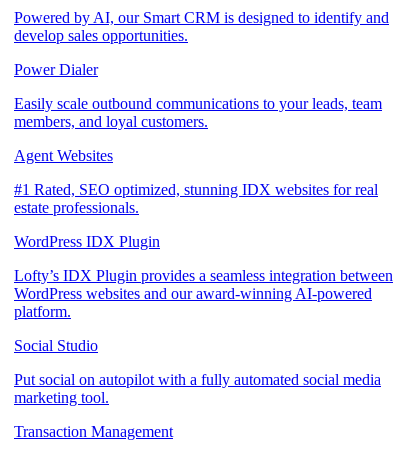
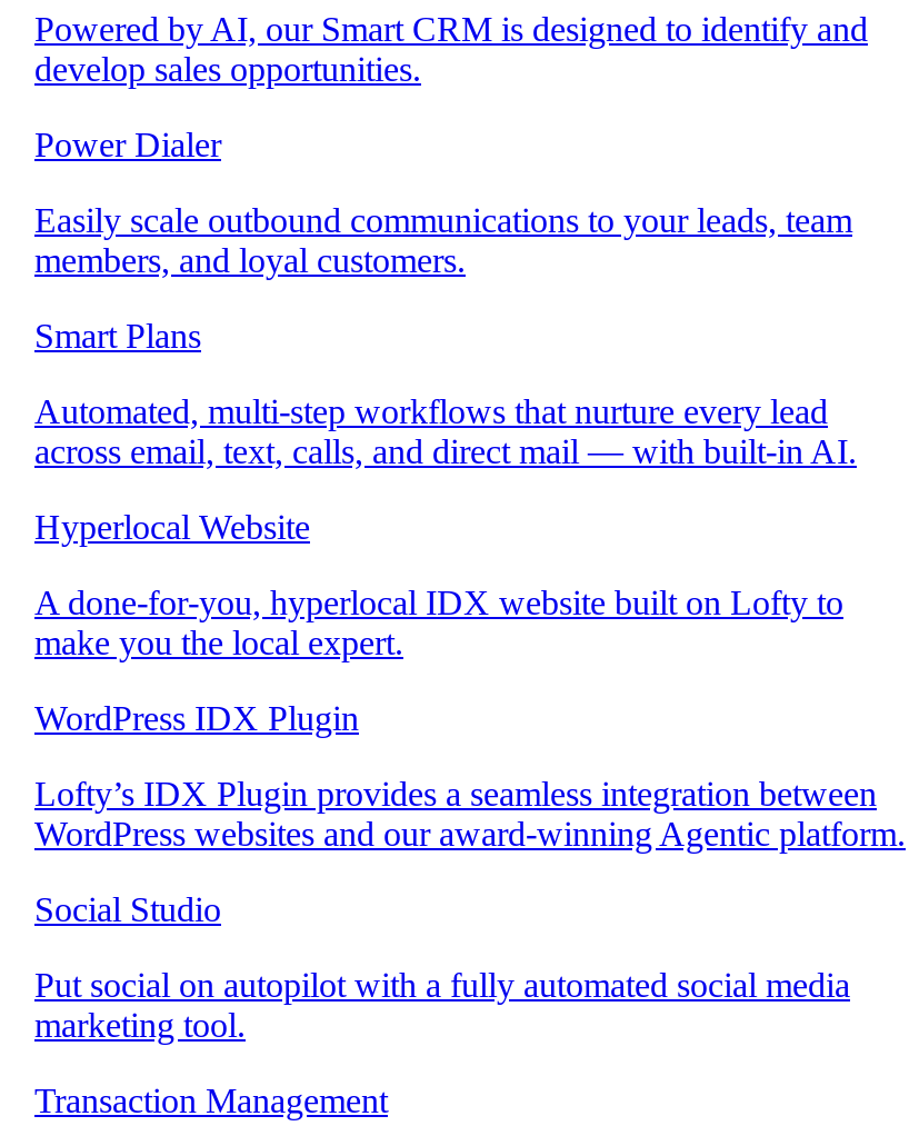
[14,147,378,216] Agent Websites | #1 Rated, SEO optimized, stunning IDX websites for real | estate professionals. -> [34,317,857,661] Smart Plans | Automated, multi-step workflows that nurture every lead | across email, text, calls, and direct mail — with built-in AI. | Hyperlocal Website | A done-for-you, hyperlocal IDX website built on Lofty to | make you the local expert.
moved [14,233,393,284] -> [34,699,877,813]: WordPress IDX Plugin | Lofty’s IDX Plugin provides a seamless integration between
[14,285,372,320] WordPress websites and our award-winning AI-powered | platform. -> [34,815,906,853] WordPress websites and our award-winning Agentic platform.

